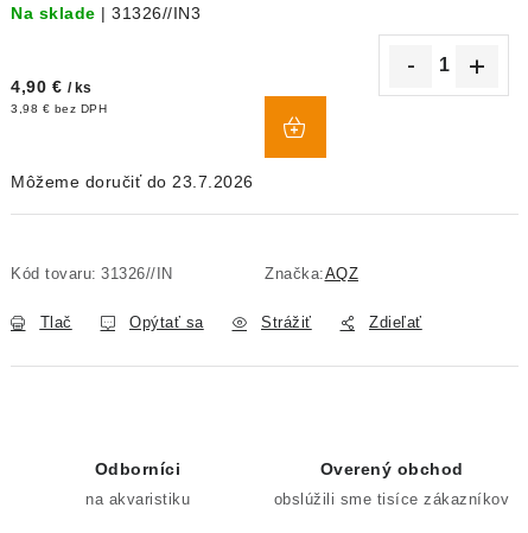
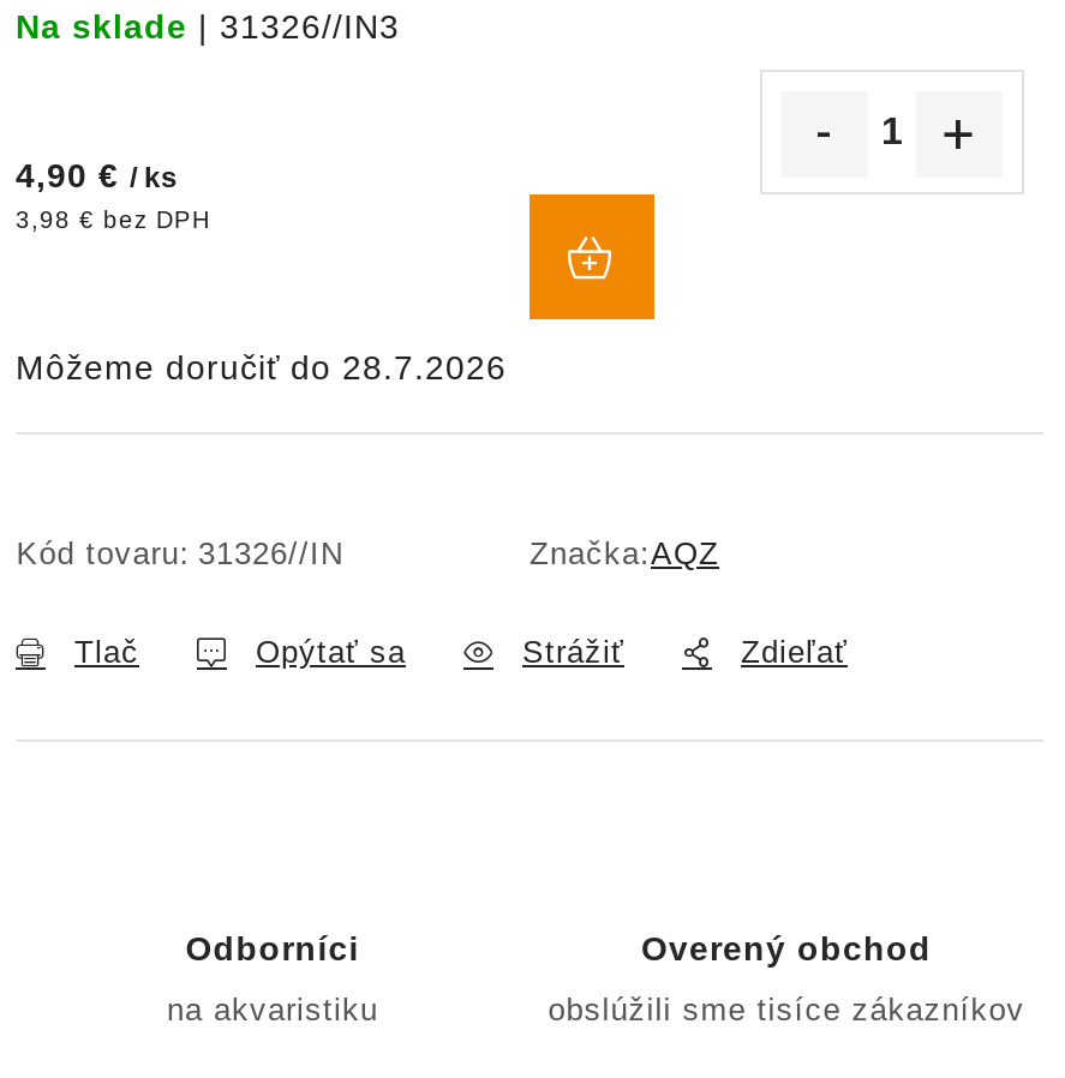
[172,172,253,191] 23.7.2026 -> [342,348,507,387] 28.7.2026

